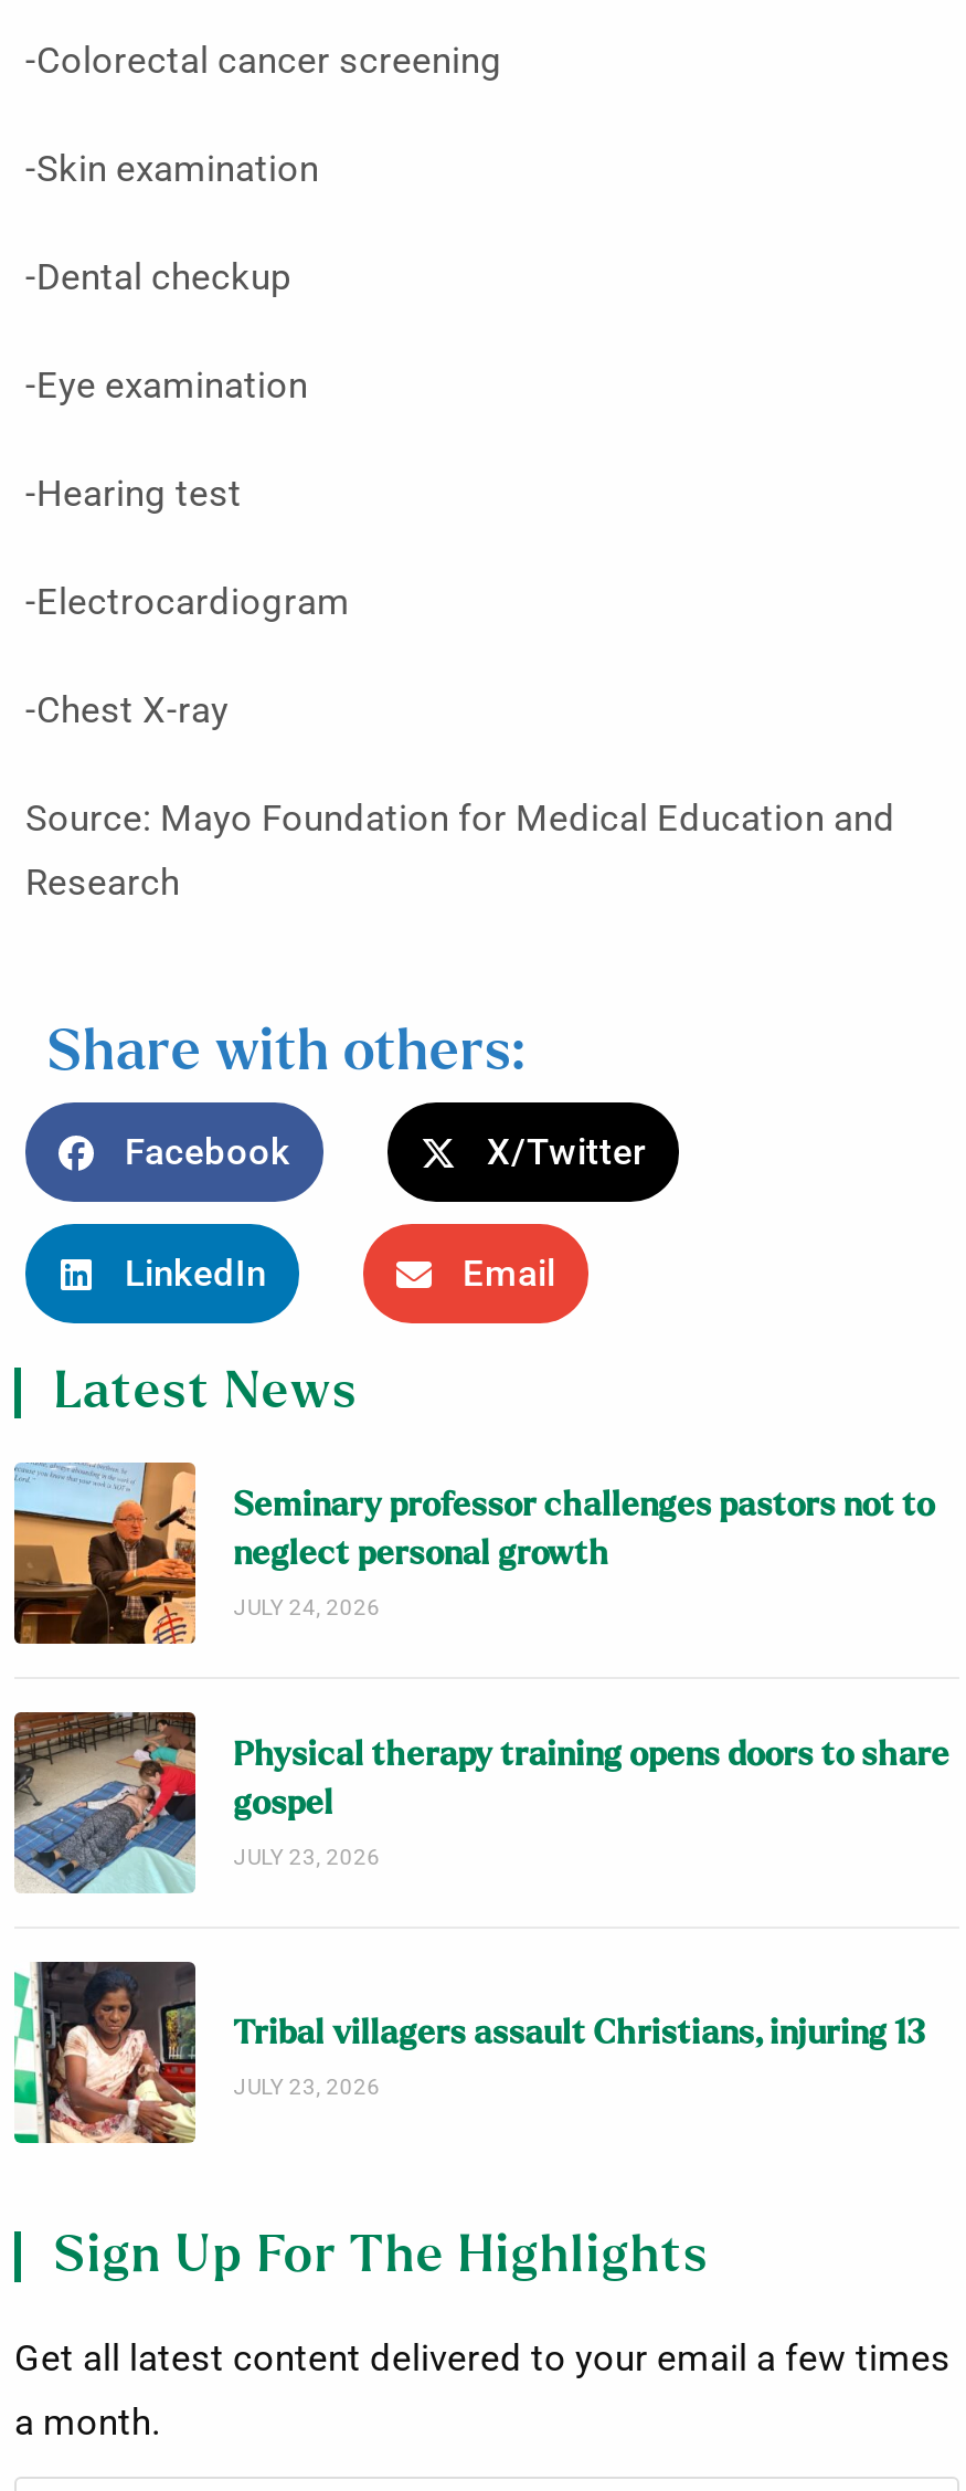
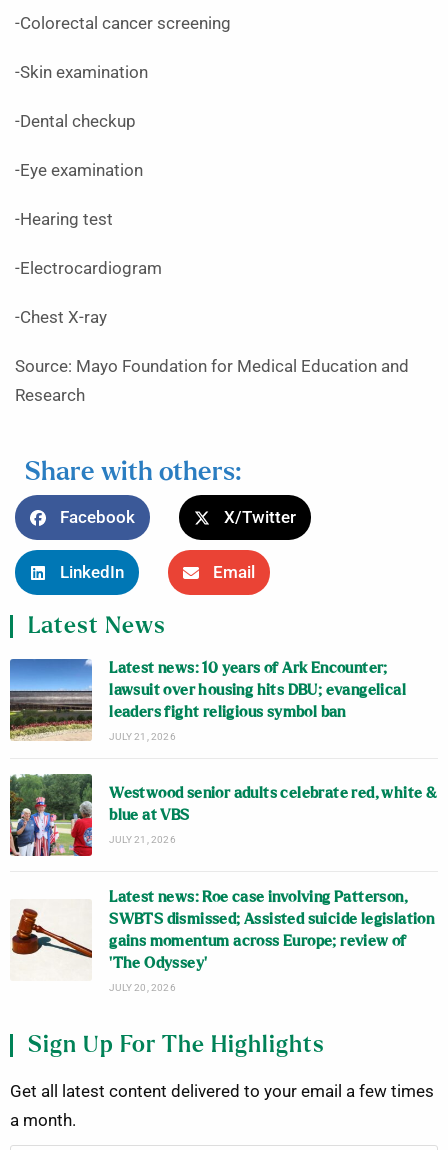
[12,1460,935,1646] [image] | Seminary professor challenges pastors not to | neglect personal growth | JULY 24, 2026 -> [9,658,406,741] [image] | Latest news: 10 years of Ark Encounter; | lawsuit over housing hits DBU; evangelical | leaders fight religious symbol ban | JULY 21, 2026
[12,1708,950,1896] [image] | Physical therapy training opens doors to share | gospel | JULY 23, 2026 -> [9,773,437,857] [image] | Westwood senior adults celebrate red, white & | blue at VBS | JULY 21, 2026
[12,1957,933,2145] [image] | Tribal villagers assault Christians, injuring 13 | JULY 23, 2026 -> [10,890,434,993] [image] | Latest news: Roe case involving Patterson, | SWBTS dismissed; Assisted suicide legislation | gains momentum across Europe; review of | ‘The Odyssey’ | JULY 20, 2026

